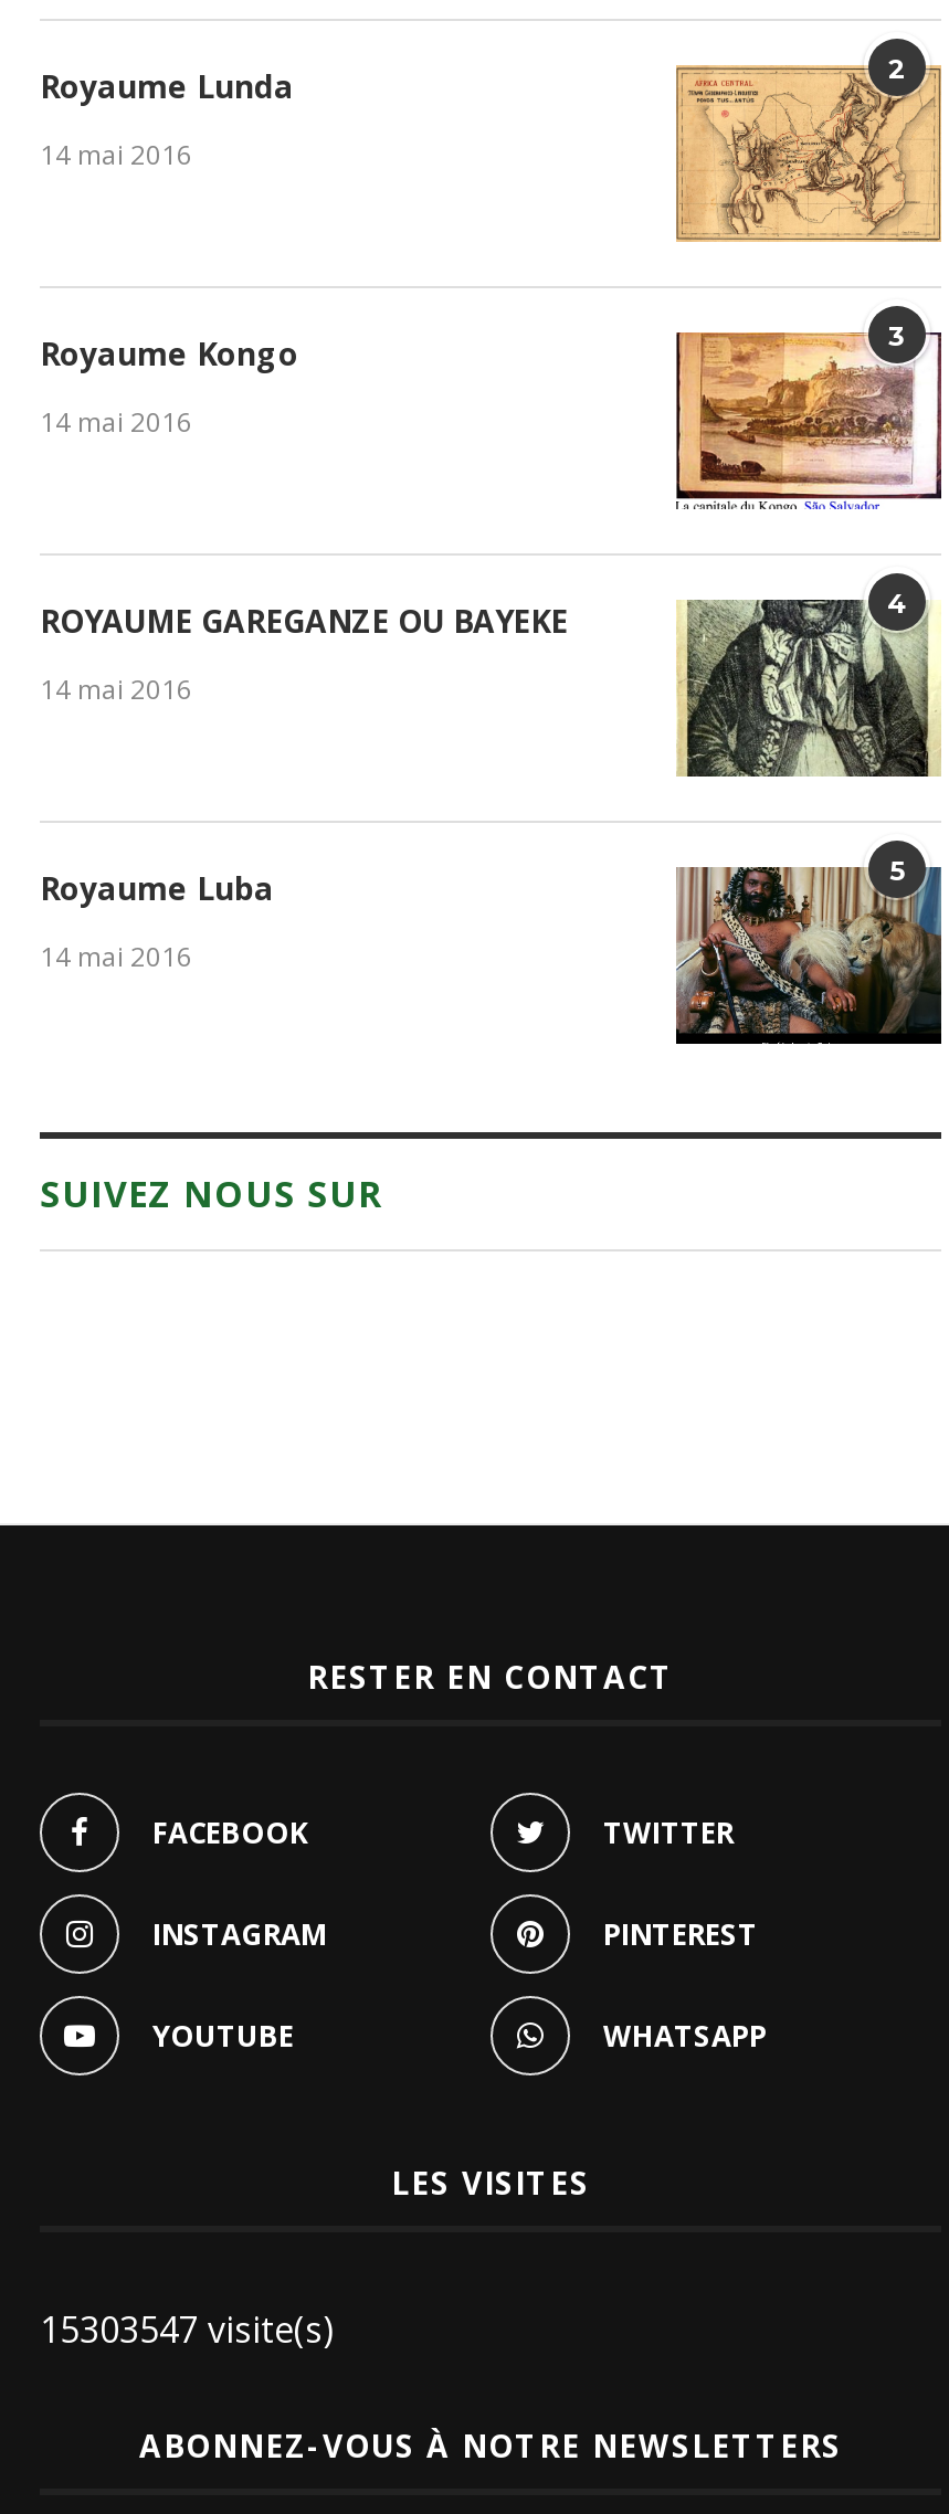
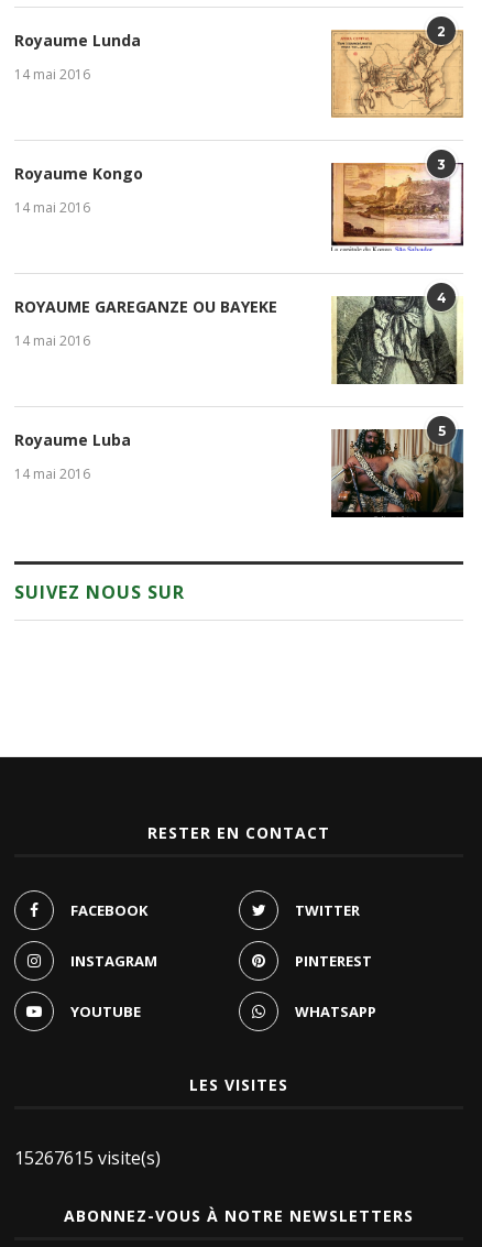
[40,2305,334,2354] 15303547 visite(s) -> [14,1146,161,1170] 15267615 visite(s)

